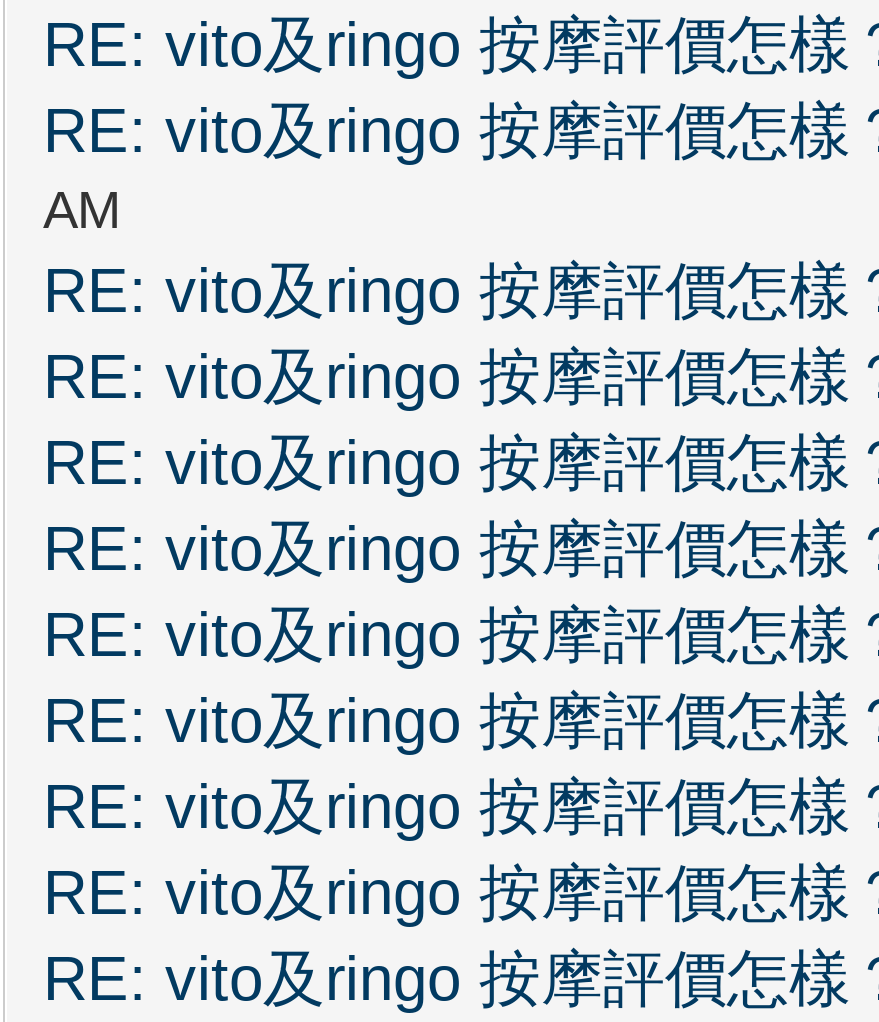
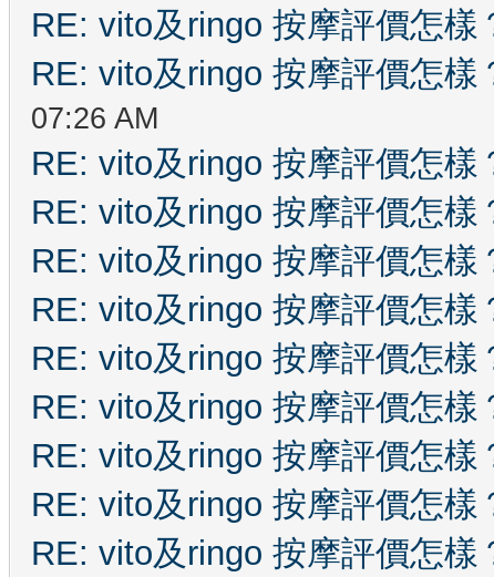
[43,179,121,239] AM -> [31,101,158,135] 07:26 AM

